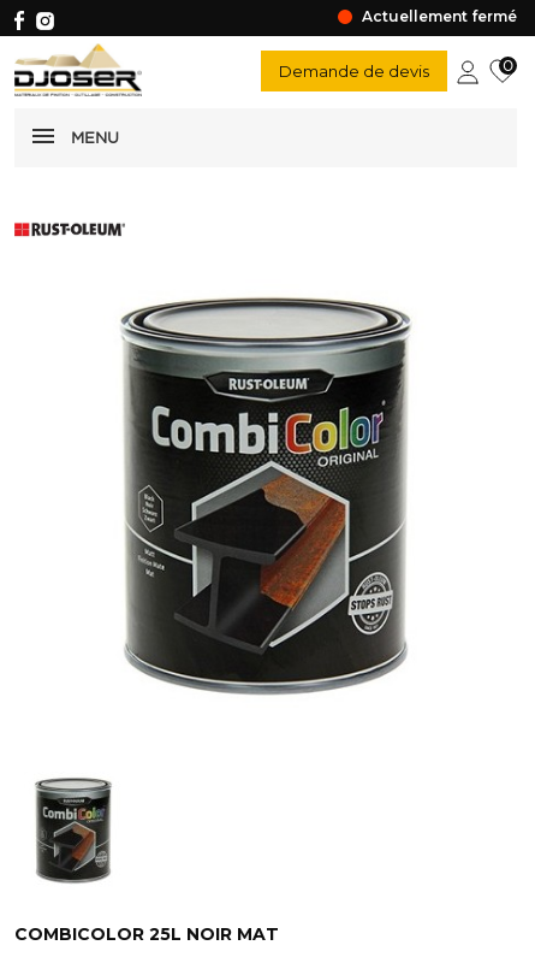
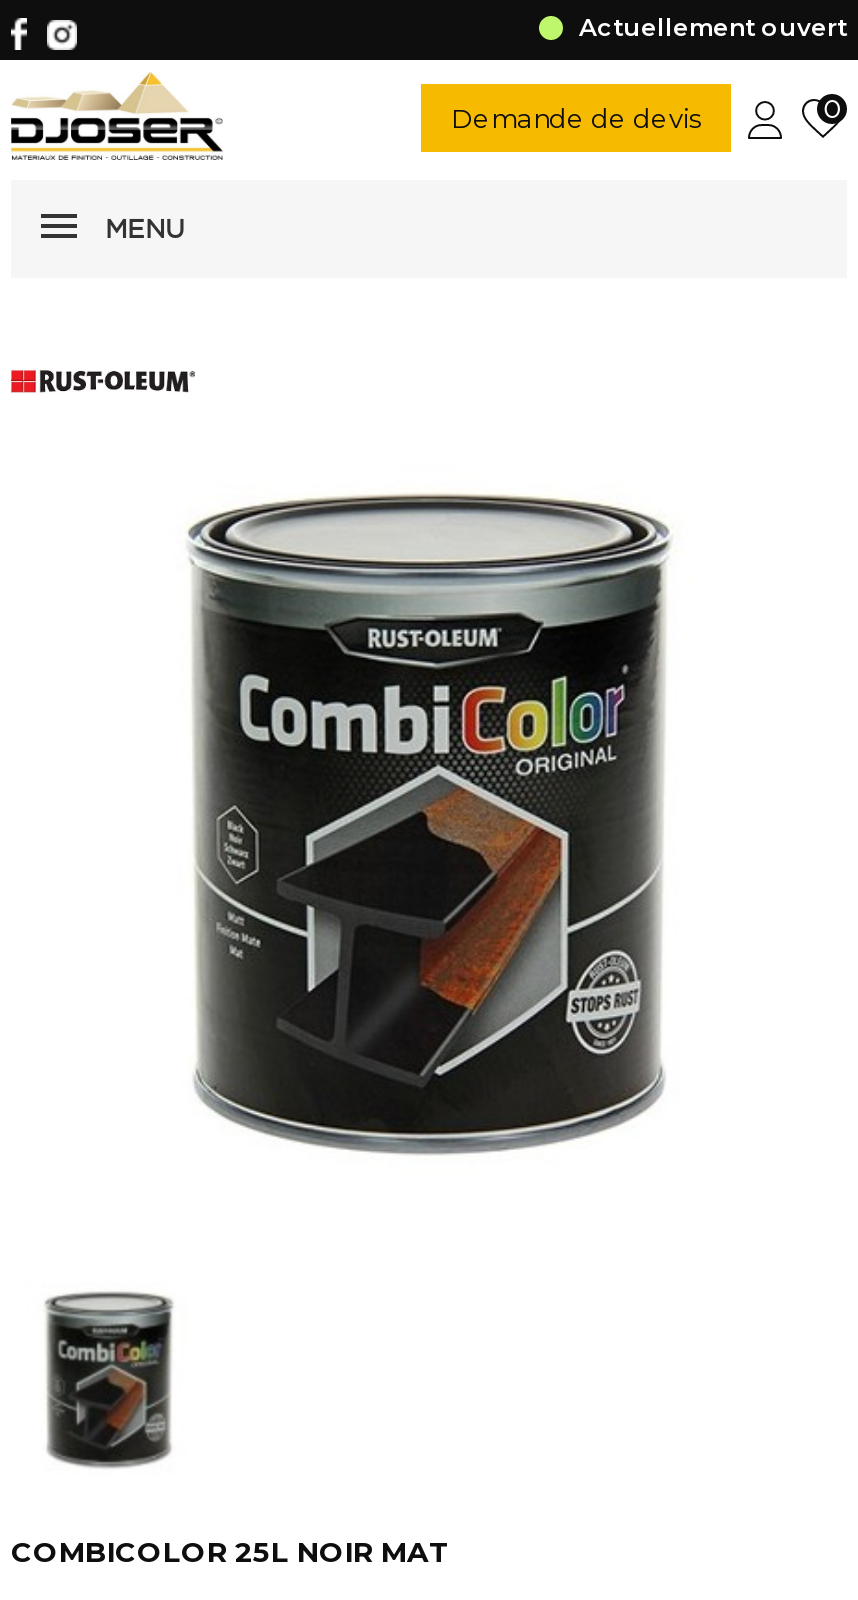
[362,7,517,25] Actuellement fermé -> [579,12,847,42] Actuellement ouvert

